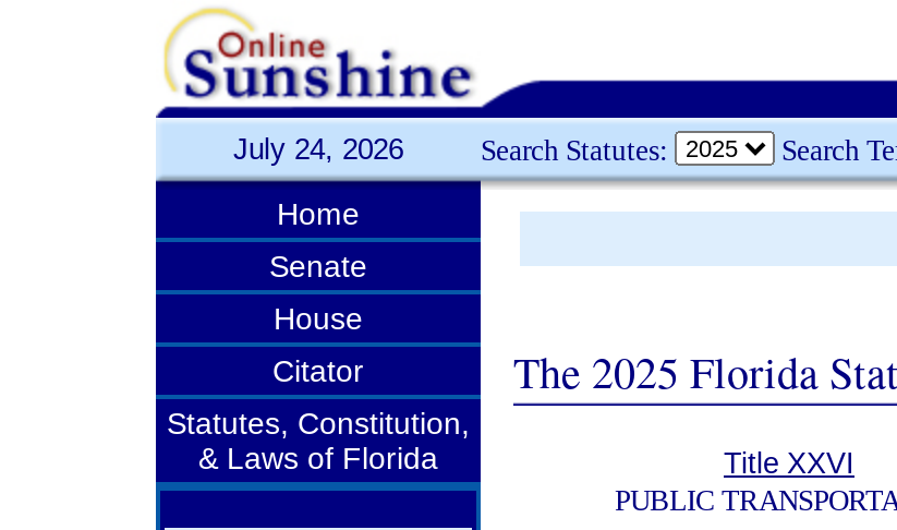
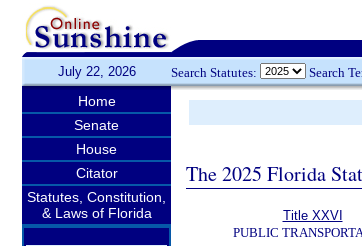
[233,133,403,166] July 24, 2026 -> [57,64,135,79] July 22, 2026

